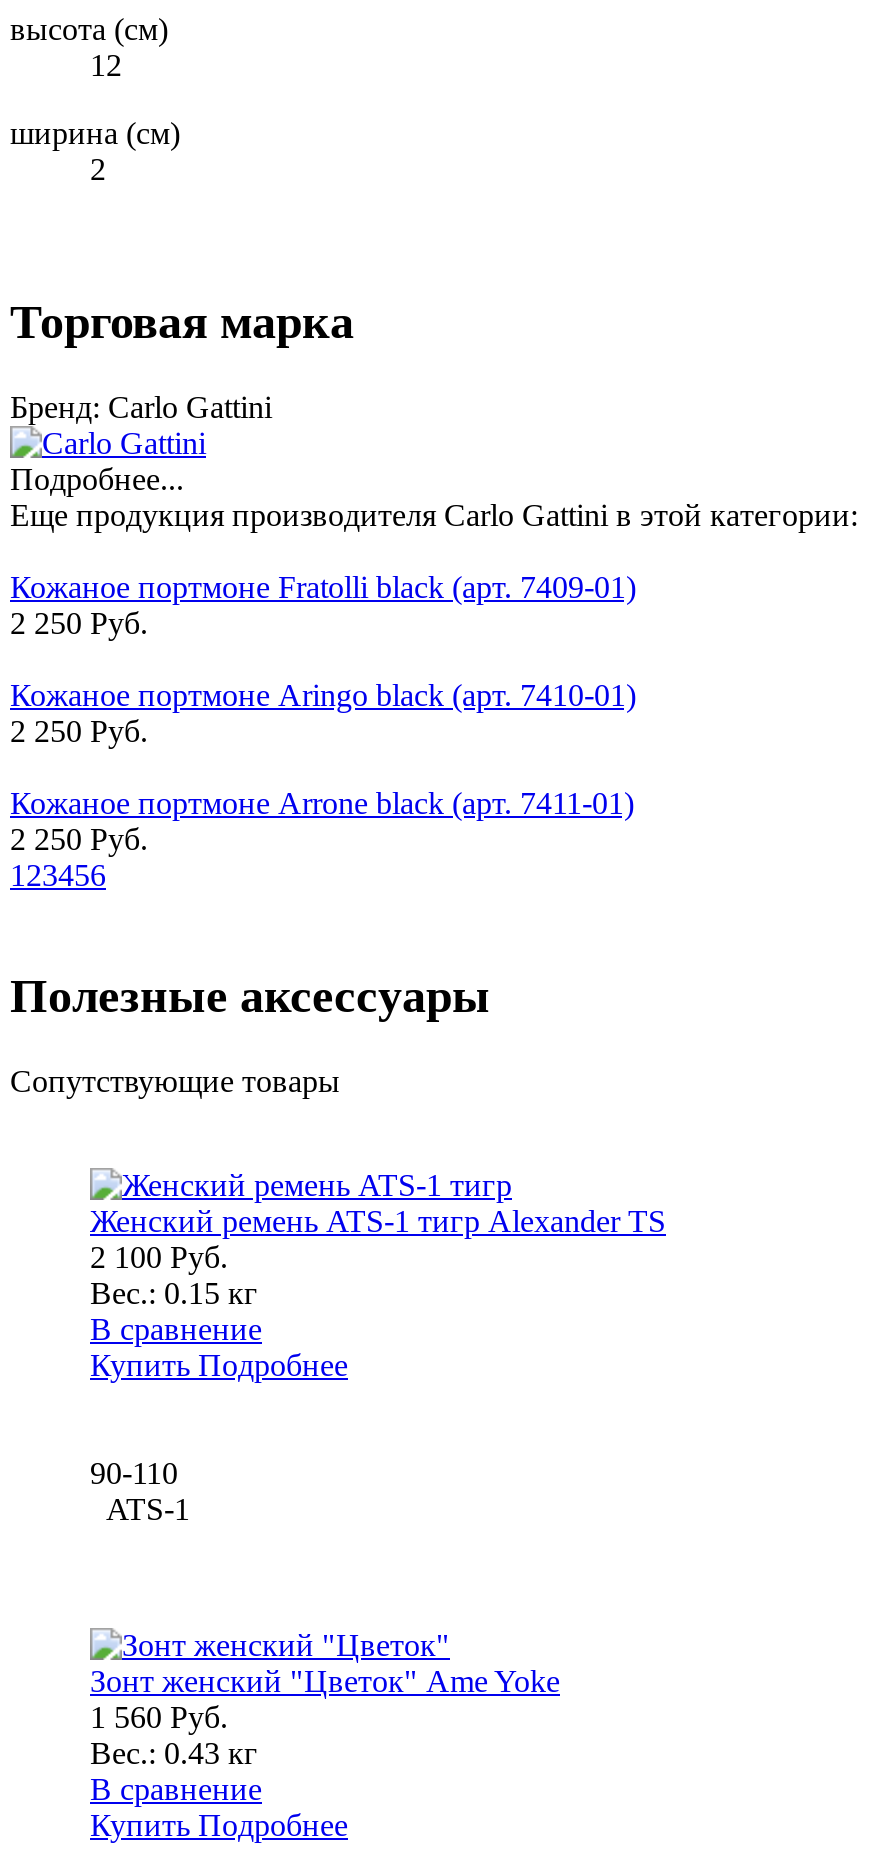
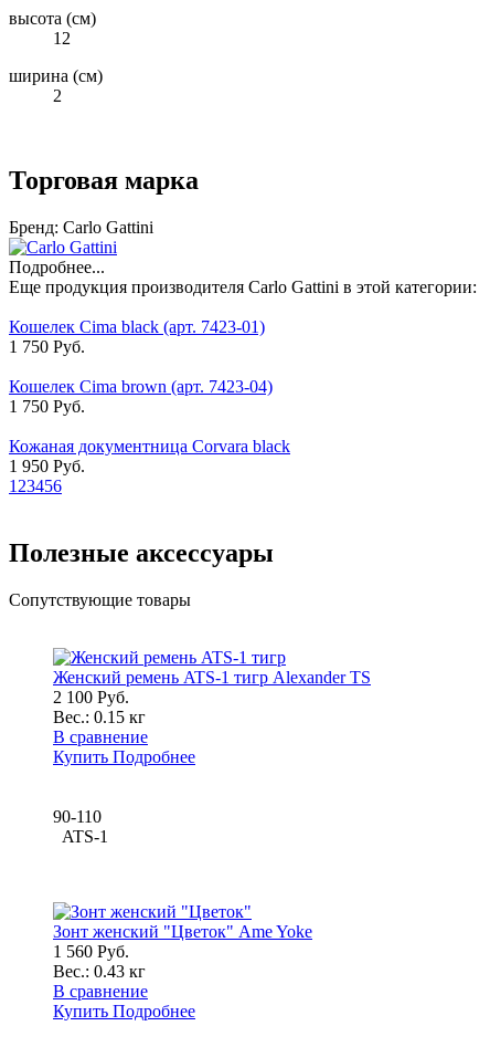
[10,570,636,640] Кожаное портмоне Fratolli black (арт. 7409-01) | 2 250 Руб. -> [9,318,265,356] Кошелек Cima black (арт. 7423-01) | 1 750 Руб.
[10,678,636,748] Кожаное портмоне Aringo black (арт. 7410-01) | 2 250 Руб. -> [9,377,273,416] Кошелек Cima brown (арт. 7423-04) | 1 750 Руб.
[10,786,634,856] Кожаное портмоне Arrone black (арт. 7411-01) | 2 250 Руб. -> [9,437,290,476] Кожаная документница Corvara black | 1 950 Руб.

